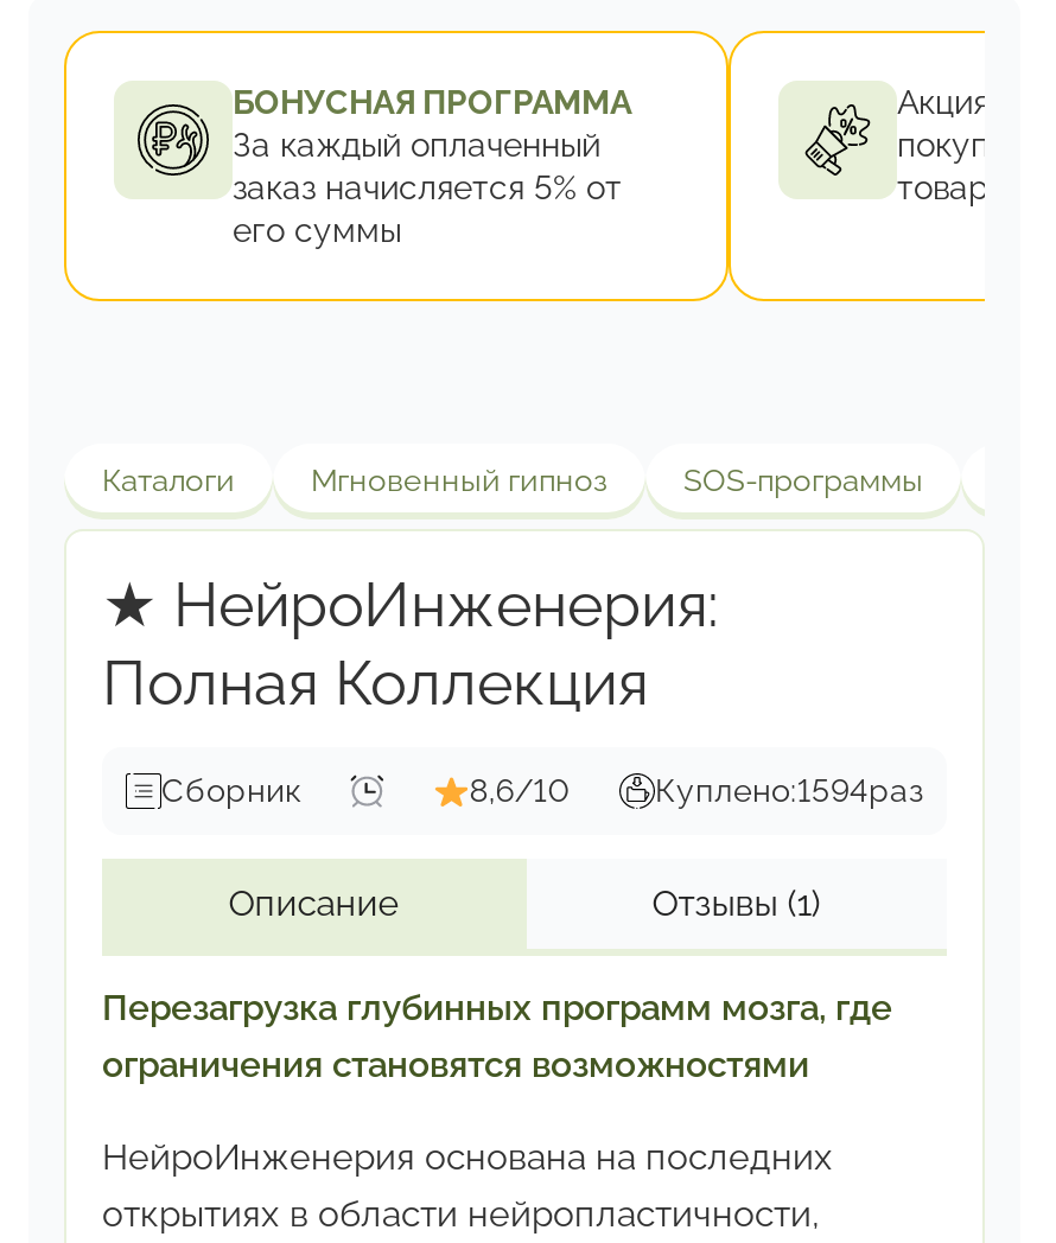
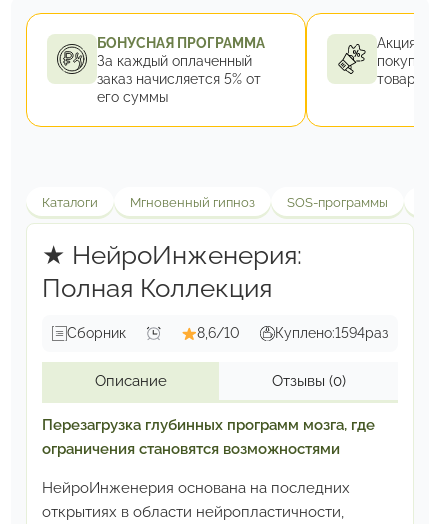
[652,882,821,925] Отзывы (1) -> [271,372,345,390] Отзывы (0)

